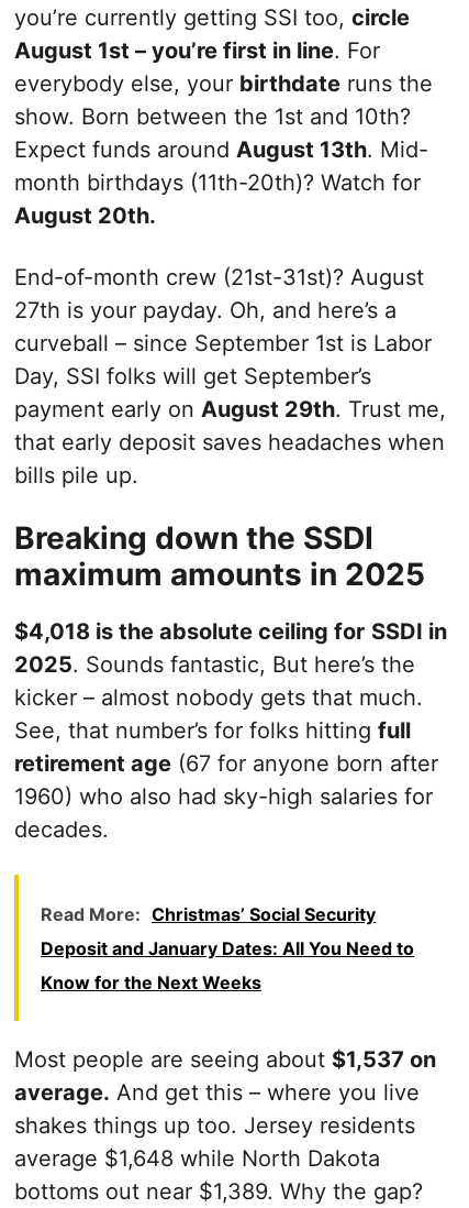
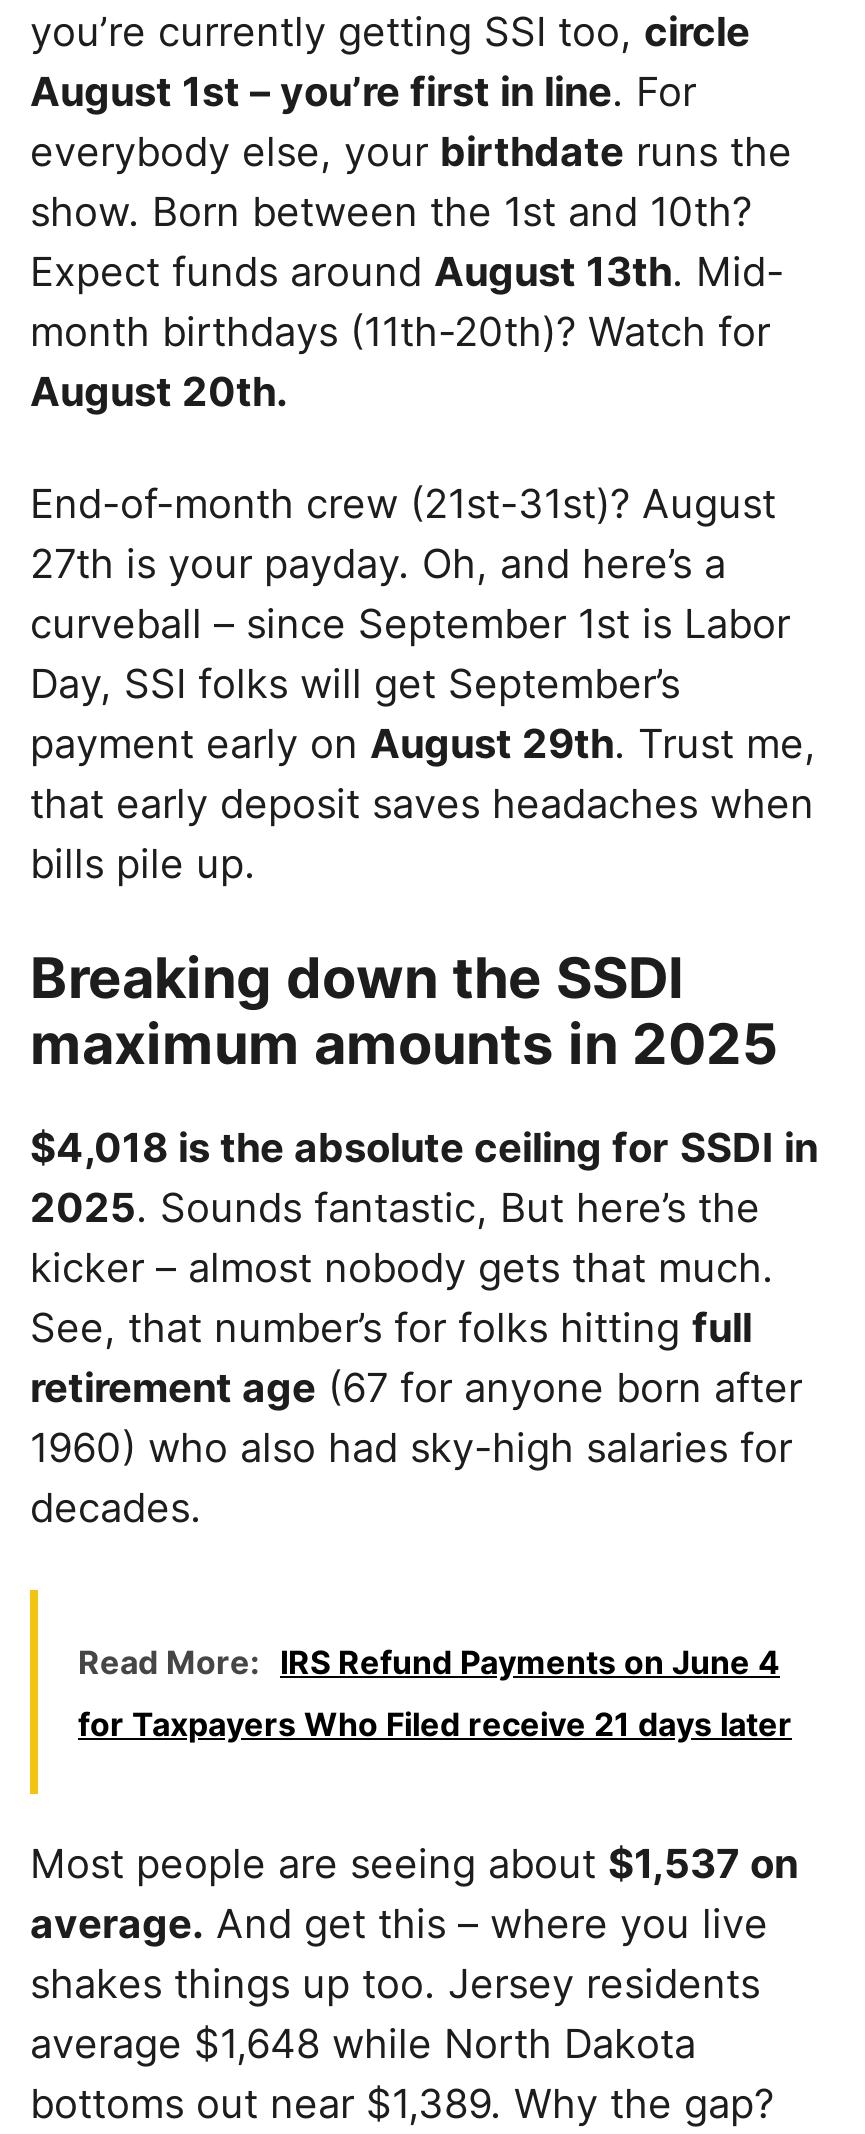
[41,903,414,993] Read More: Christmas’ Social Security | Deposit and January Dates: All You Need to | Know for the Next Weeks -> [78,1641,792,1743] Read More: IRS Refund Payments on June 4 | for Taxpayers Who Filed receive 21 days later

